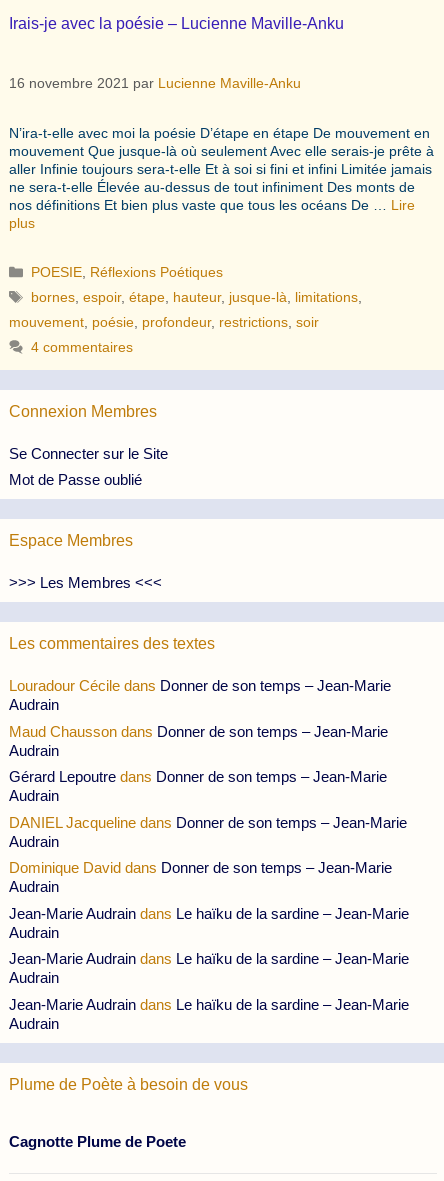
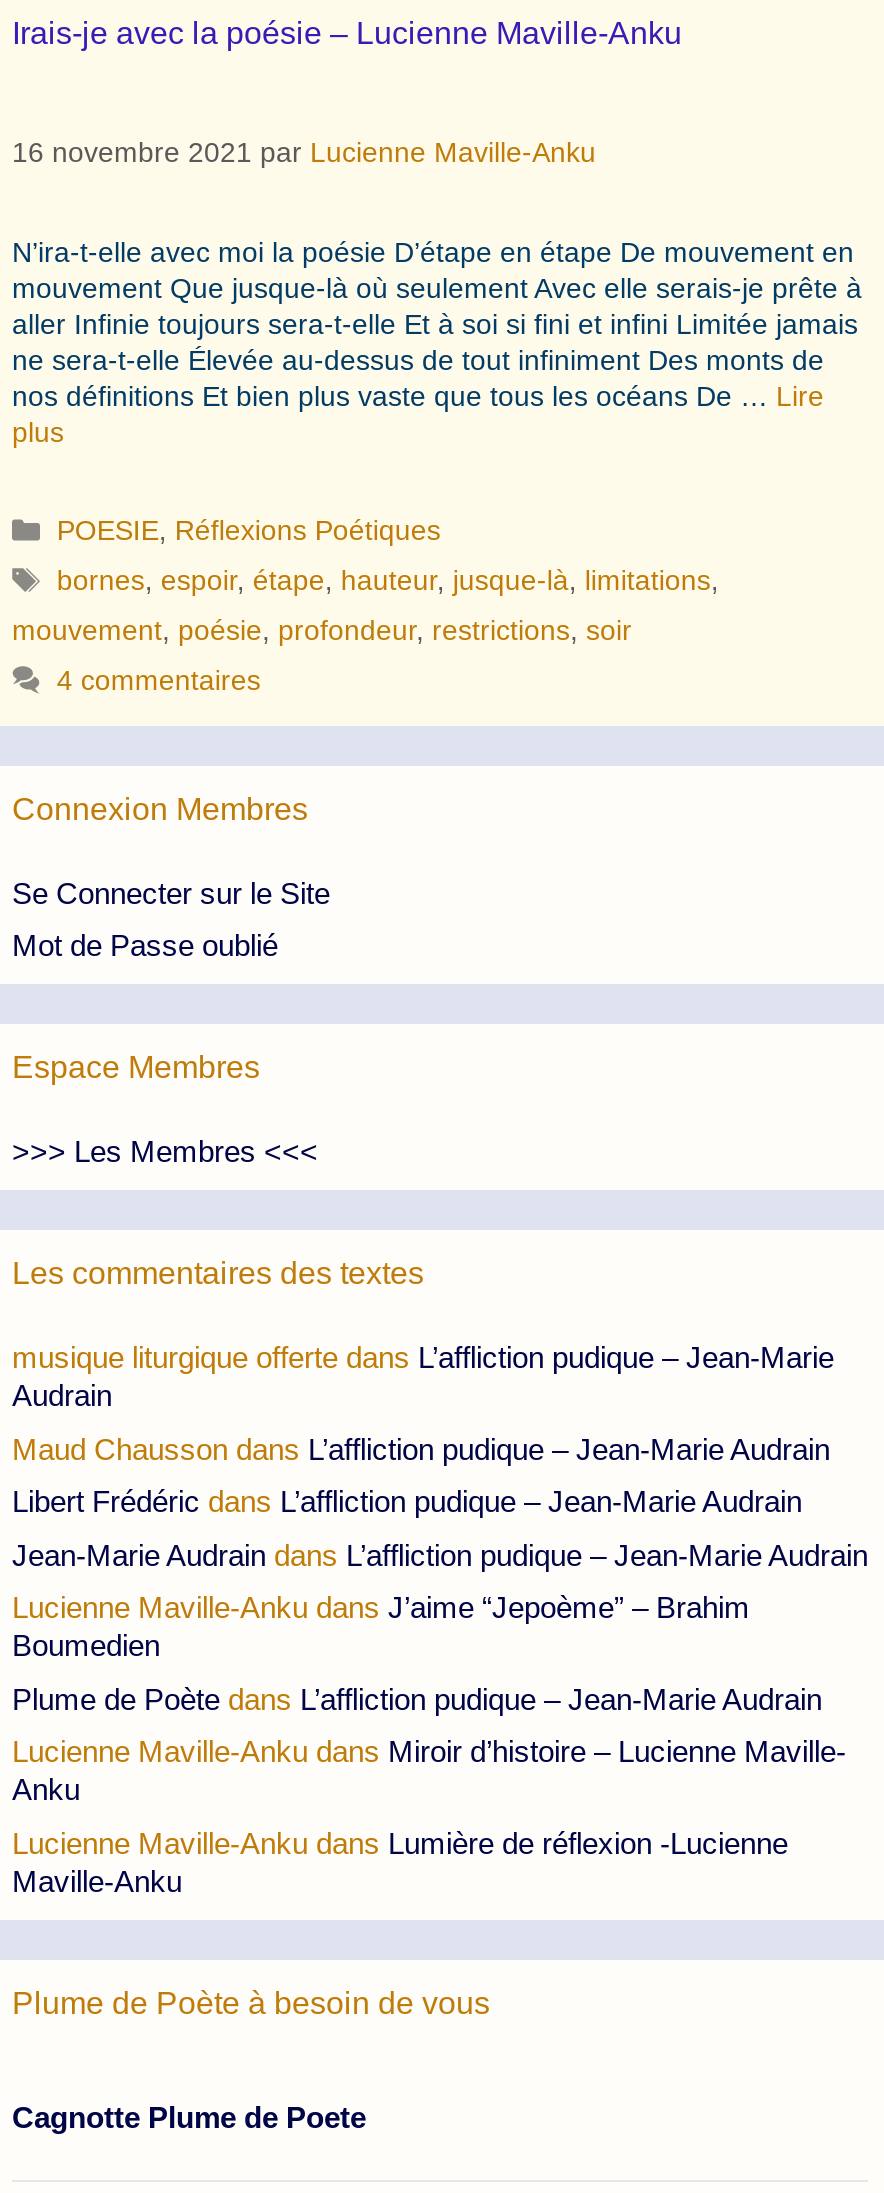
[9,677,391,694] Louradour Cécile dans Donner de son temps – Jean-Marie -> [12,1341,834,1375] musique liturgique offerte dans L’affliction pudique – Jean-Marie
[9,723,388,759] Maud Chausson dans Donner de son temps – Jean-Marie | Audrain -> [12,1432,830,1466] Maud Chausson dans L’affliction pudique – Jean-Marie Audrain
[9,768,387,804] Gérard Lepoutre dans Donner de son temps – Jean-Marie | Audrain -> [12,1485,802,1519] Libert Frédéric dans L’affliction pudique – Jean-Marie Audrain
[9,814,407,850] DANIEL Jacqueline dans Donner de son temps – Jean-Marie | Audrain -> [12,1538,868,1572] Jean-Marie Audrain dans L’affliction pudique – Jean-Marie Audrain
[9,859,392,895] Dominique David dans Donner de son temps – Jean-Marie | Audrain -> [12,1591,750,1663] Lucienne Maville-Anku dans J’aime “Jepoème” – Brahim | Boumedien
[9,905,409,941] Jean-Marie Audrain dans Le haïku de la sardine – Jean-Marie | Audrain -> [12,1682,822,1716] Plume de Poète dans L’affliction pudique – Jean-Marie Audrain
[9,950,409,986] Jean-Marie Audrain dans Le haïku de la sardine – Jean-Marie | Audrain -> [12,1735,846,1807] Lucienne Maville-Anku dans Miroir d’histoire – Lucienne Maville- | Anku
[9,996,409,1032] Jean-Marie Audrain dans Le haïku de la sardine – Jean-Marie | Audrain -> [12,1826,788,1898] Lucienne Maville-Anku dans Lumière de réflexion -Lucienne | Maville-Anku

